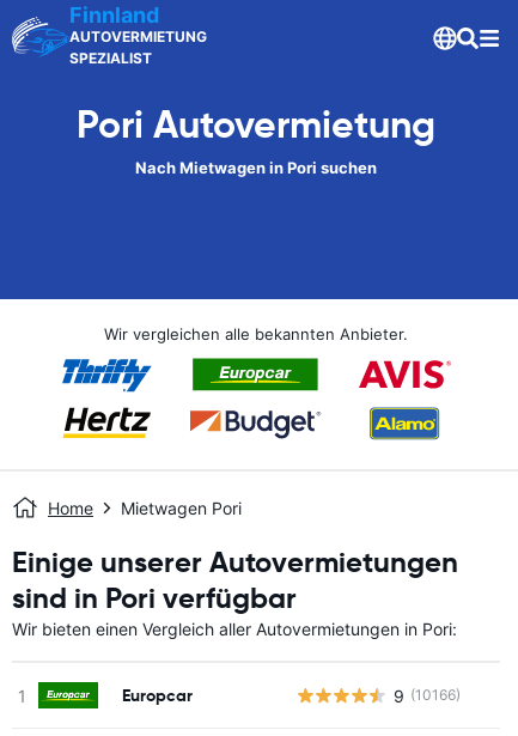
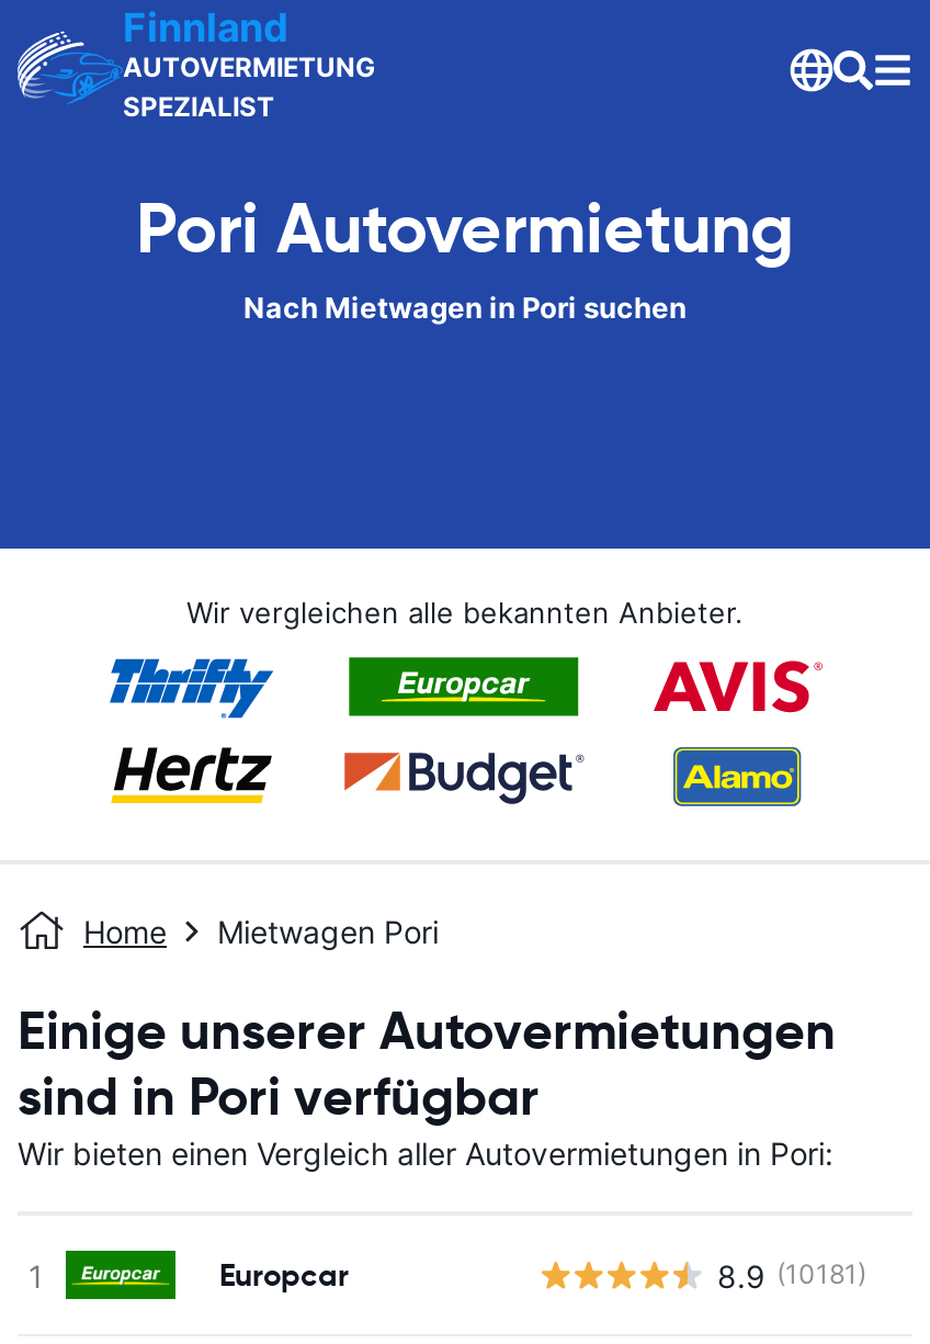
[394,685,461,705] 9 (10166) -> [717,1256,866,1294] 8.9 (10181)

